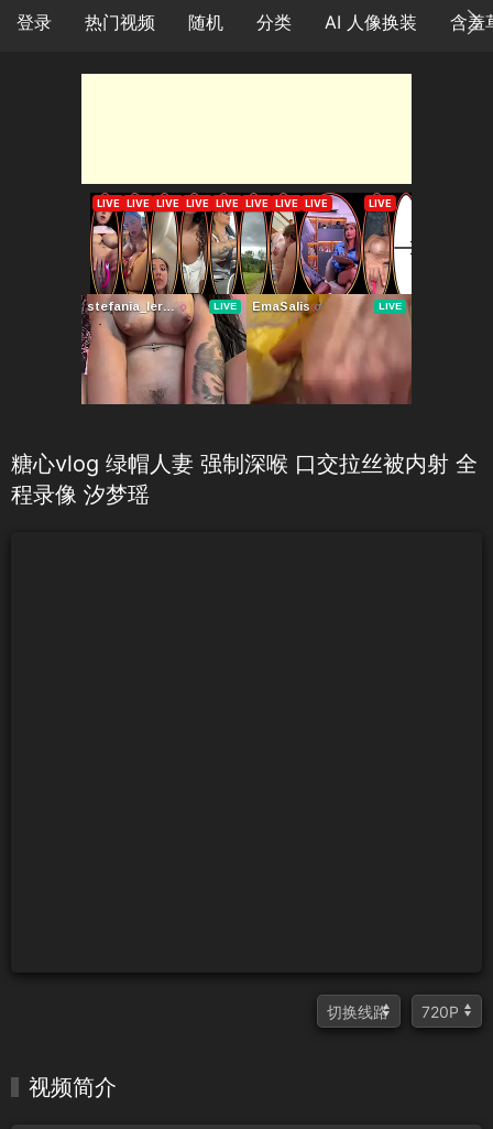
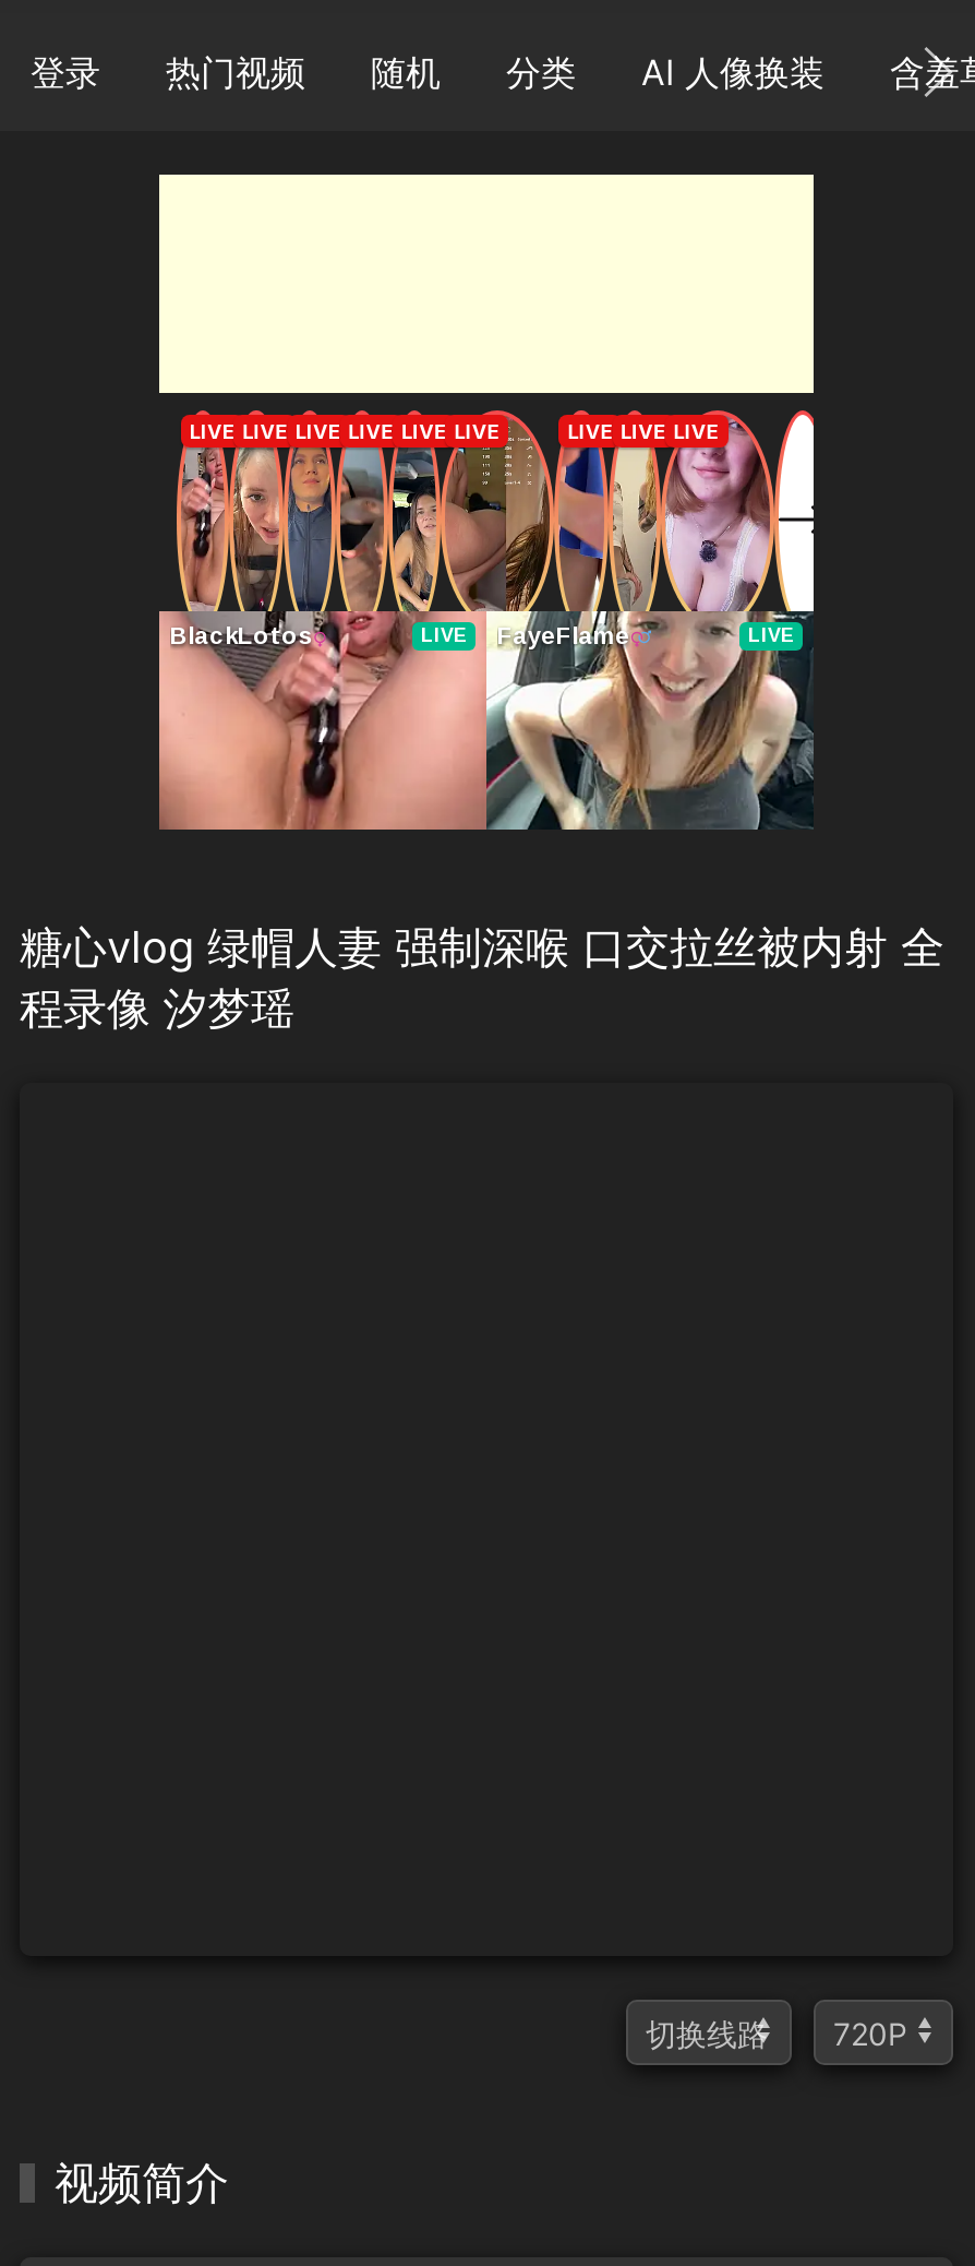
[81,192,413,404] [image] -> [157,408,814,832] [image]

